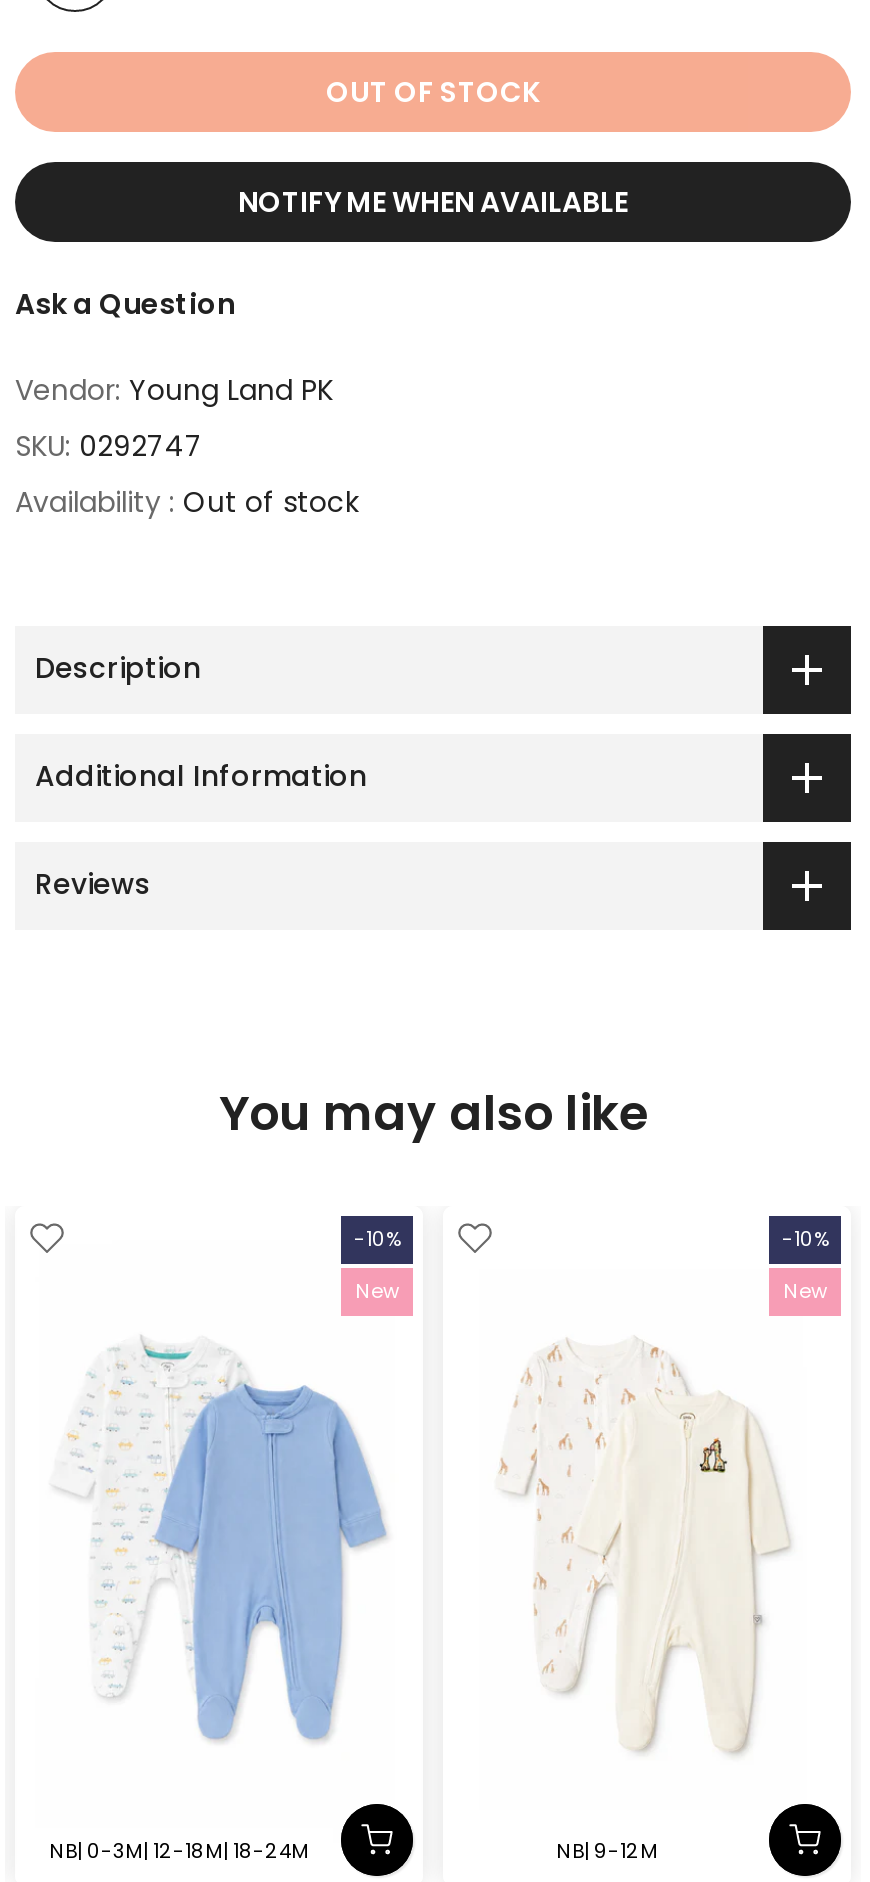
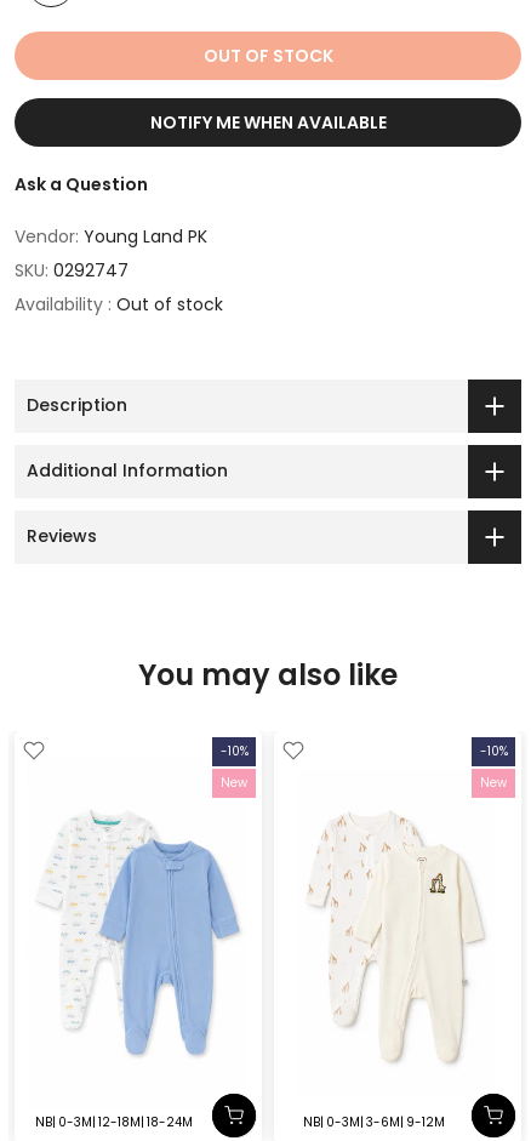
[556,1835,658,1865] NB 9-12M -> [302,1113,444,1131] NB 0-3M 3-6M 9-12M

